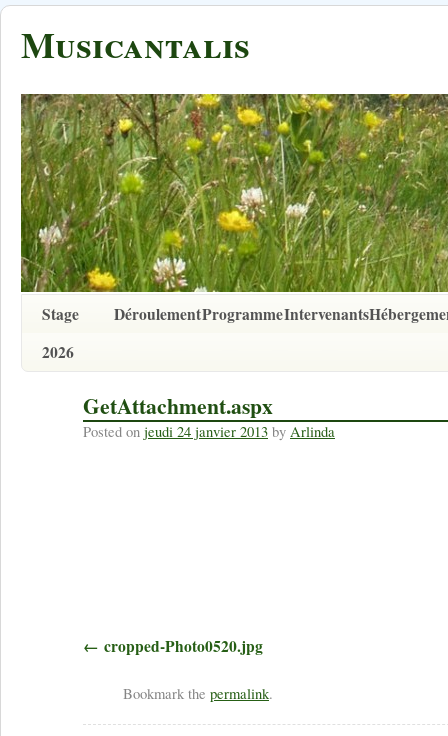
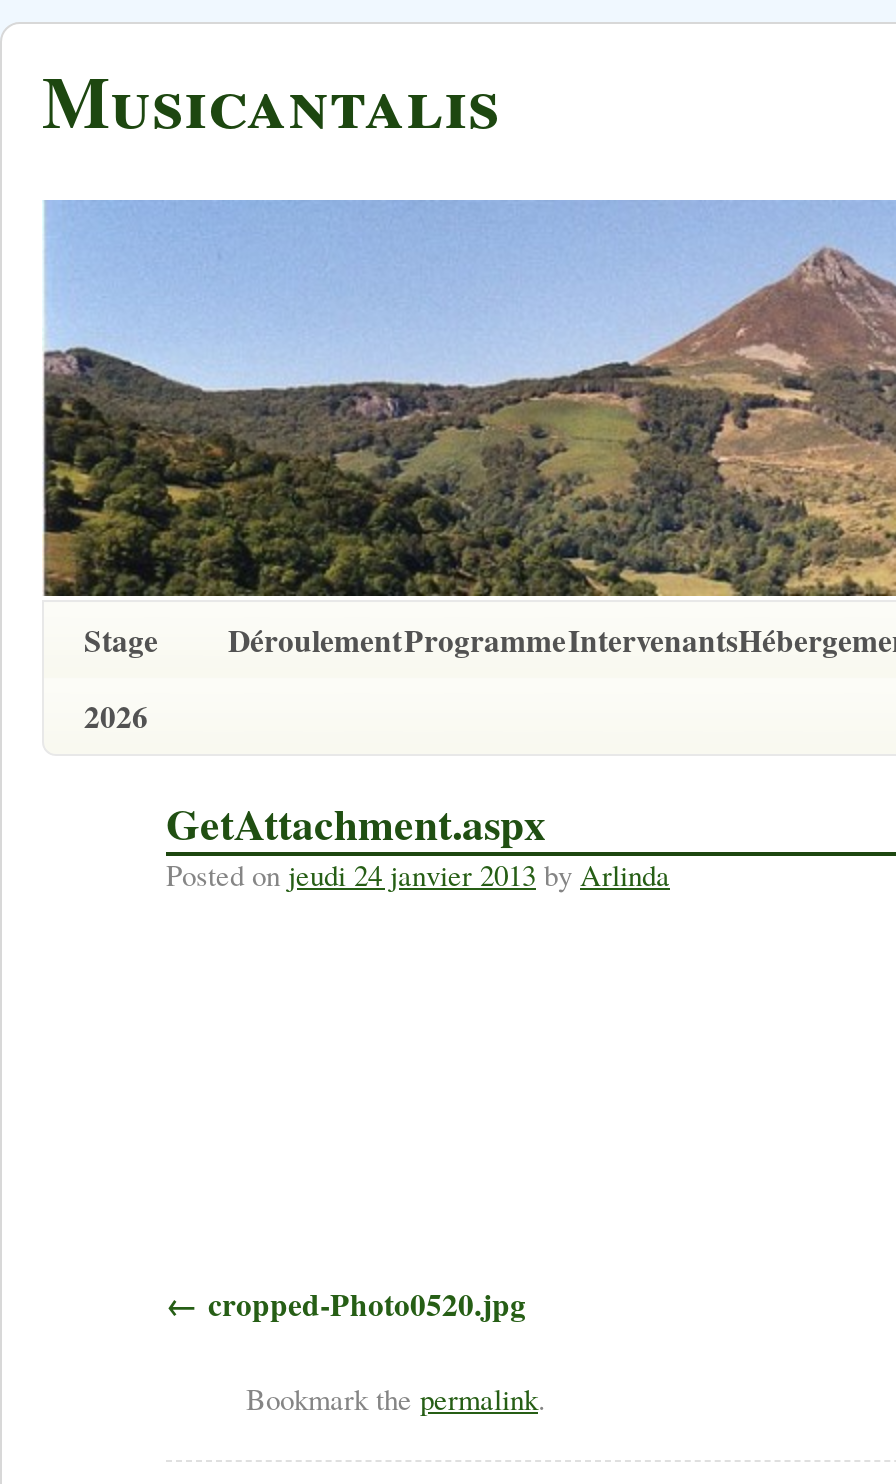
[20,93,445,293] [image] -> [42,198,890,598] [image]

